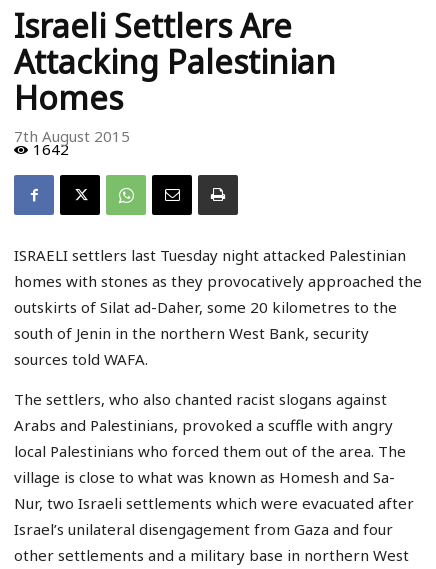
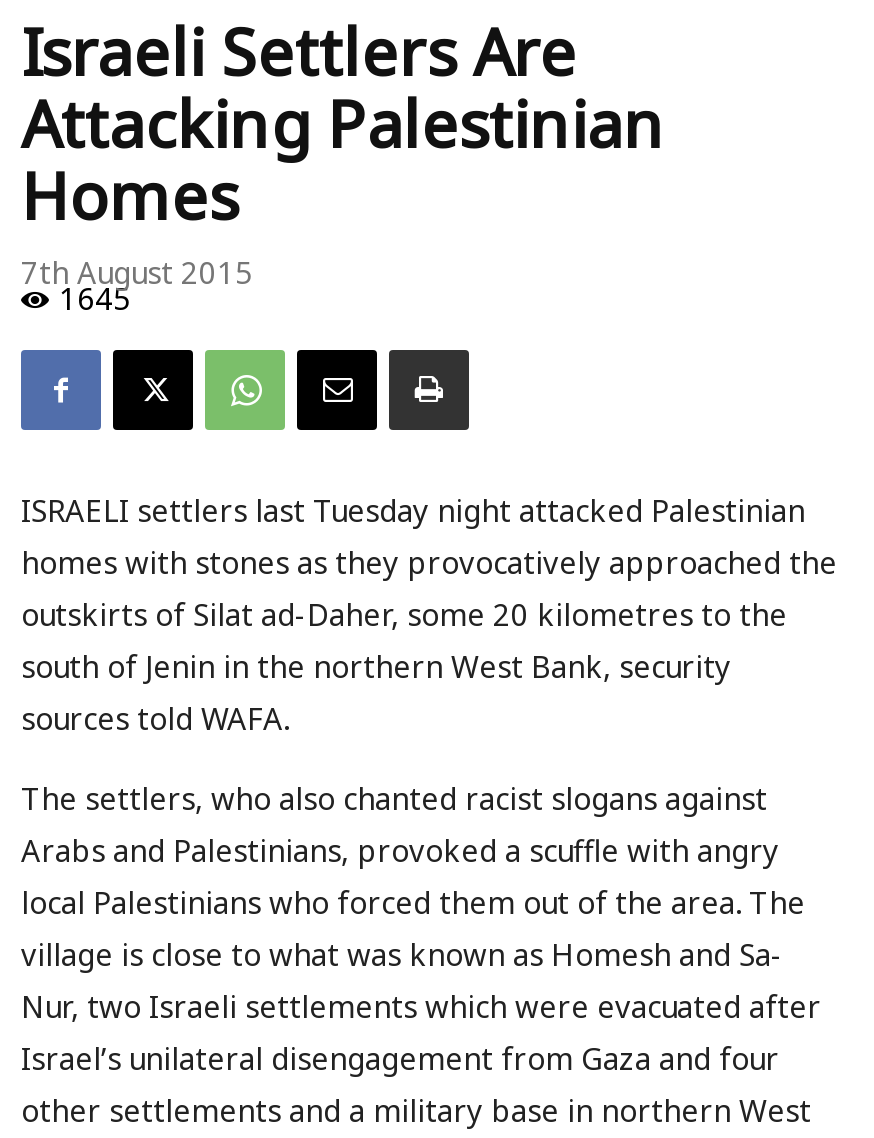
[33,139,69,159] 1642 -> [59,278,131,318] 1645

